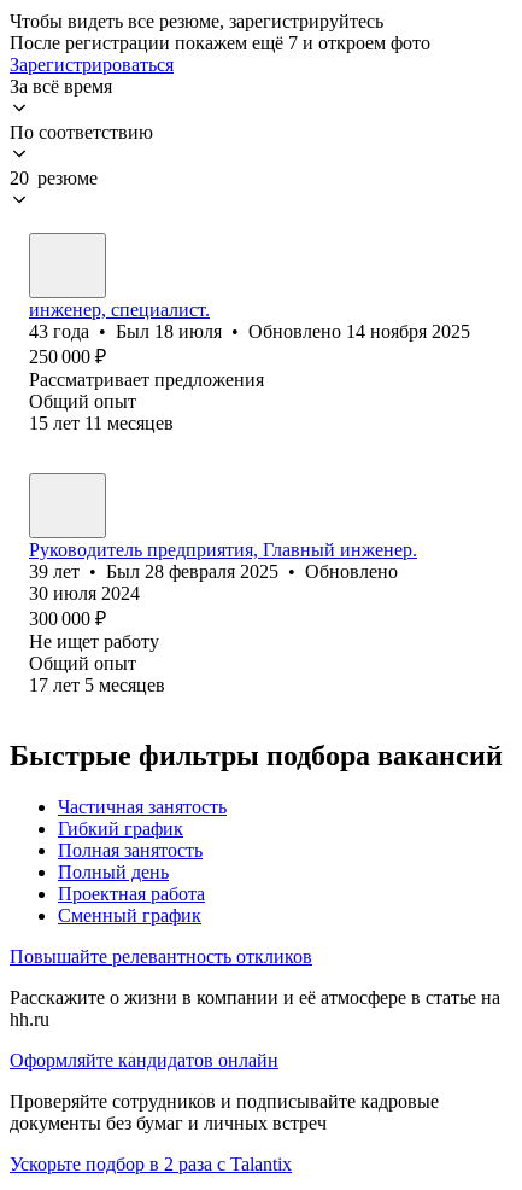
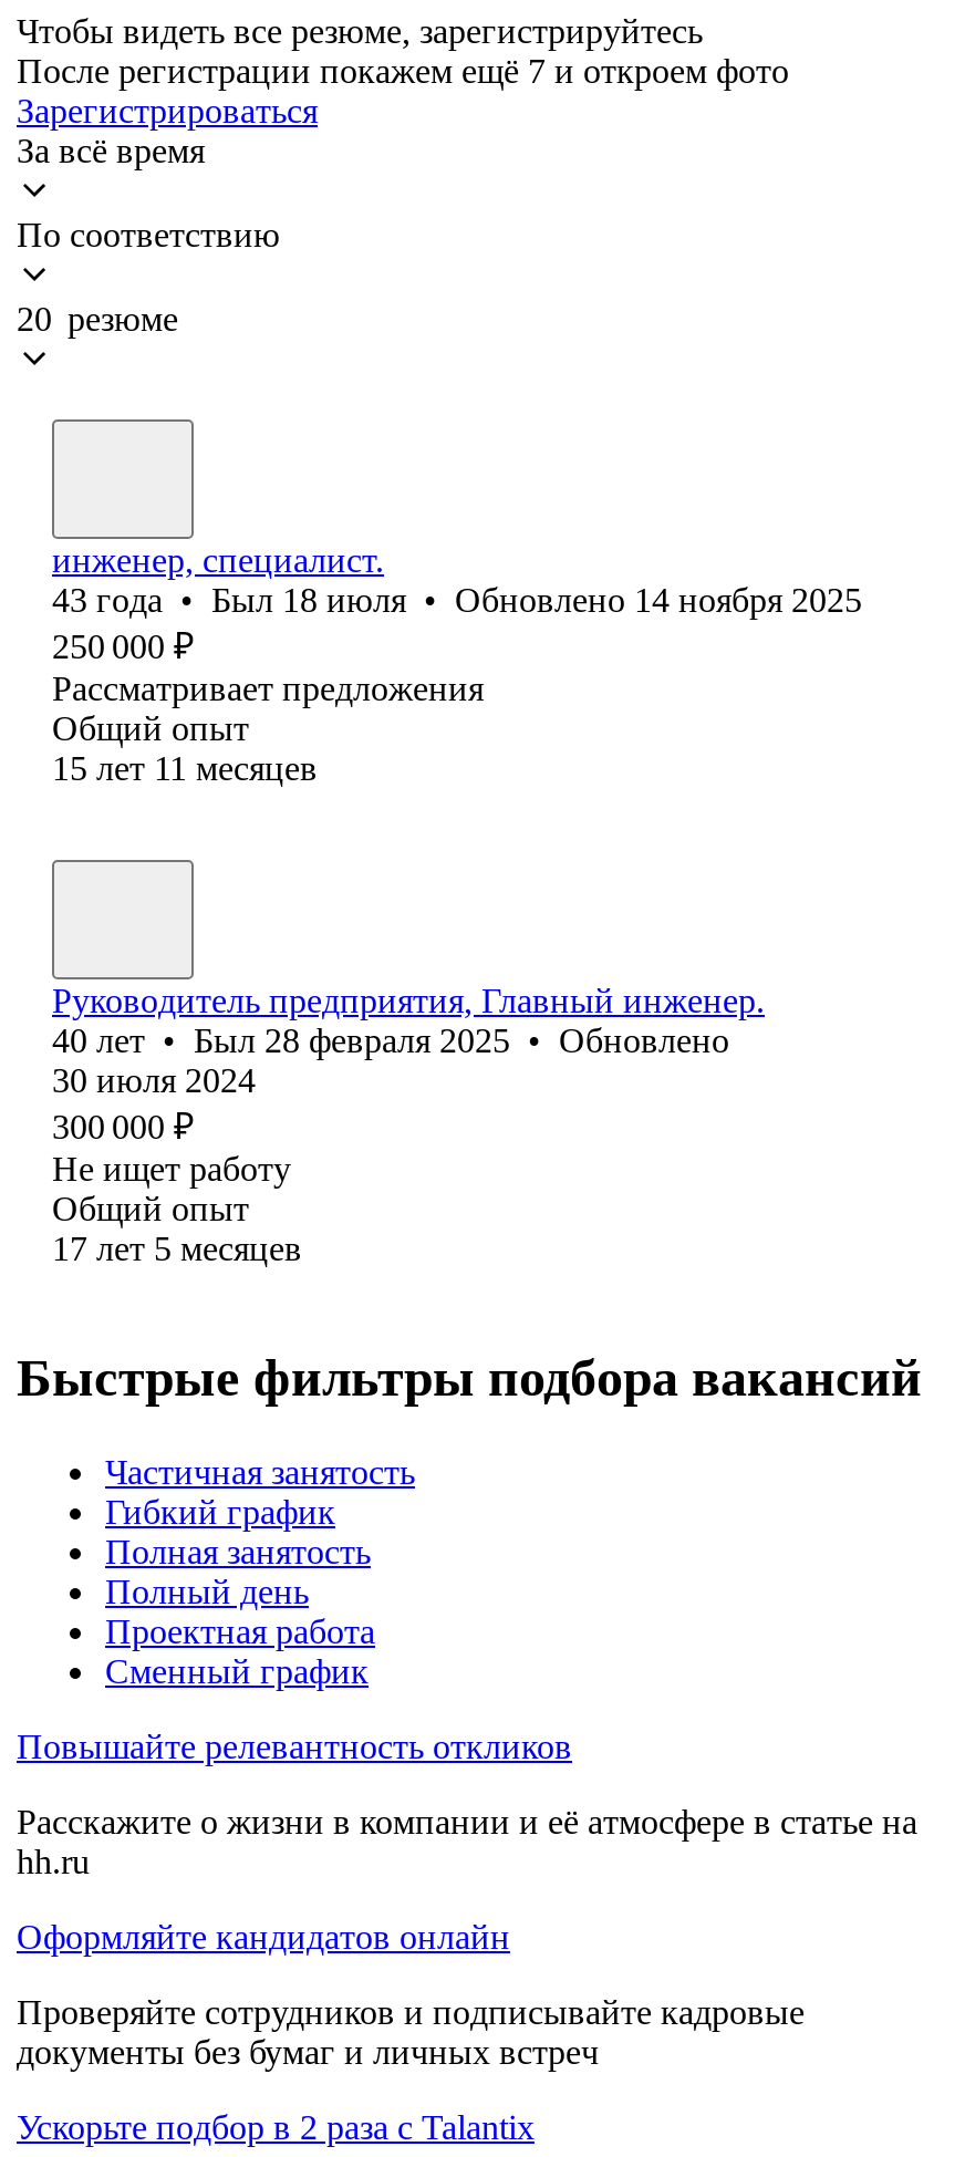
[29,561,398,582] 39 лет • Был 28 февраля 2025 • Обновлено -> [52,1021,729,1059] 40 лет • Был 28 февраля 2025 • Обновлено

